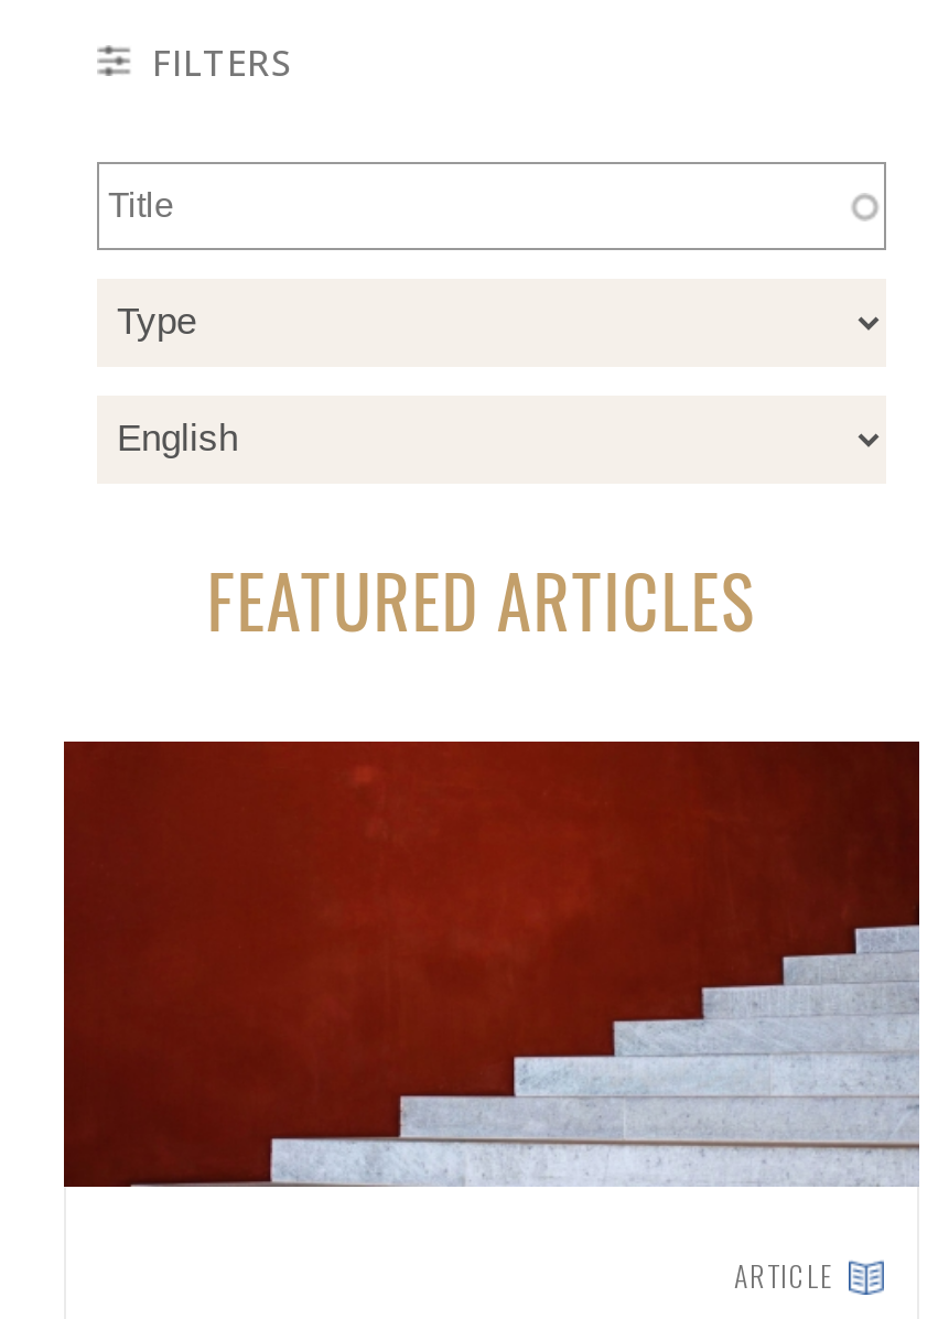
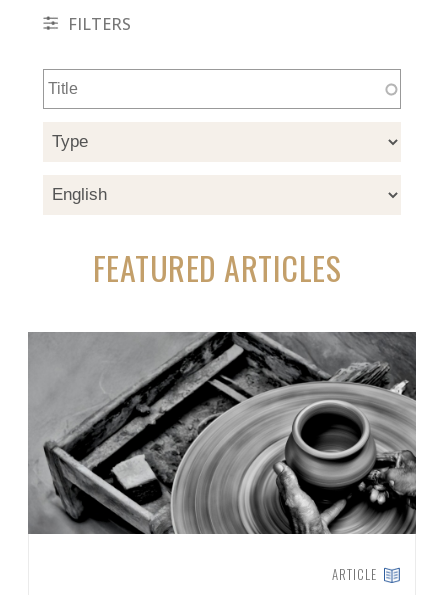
[62,739,919,1189] [image] -> [28,331,417,535] [image]

